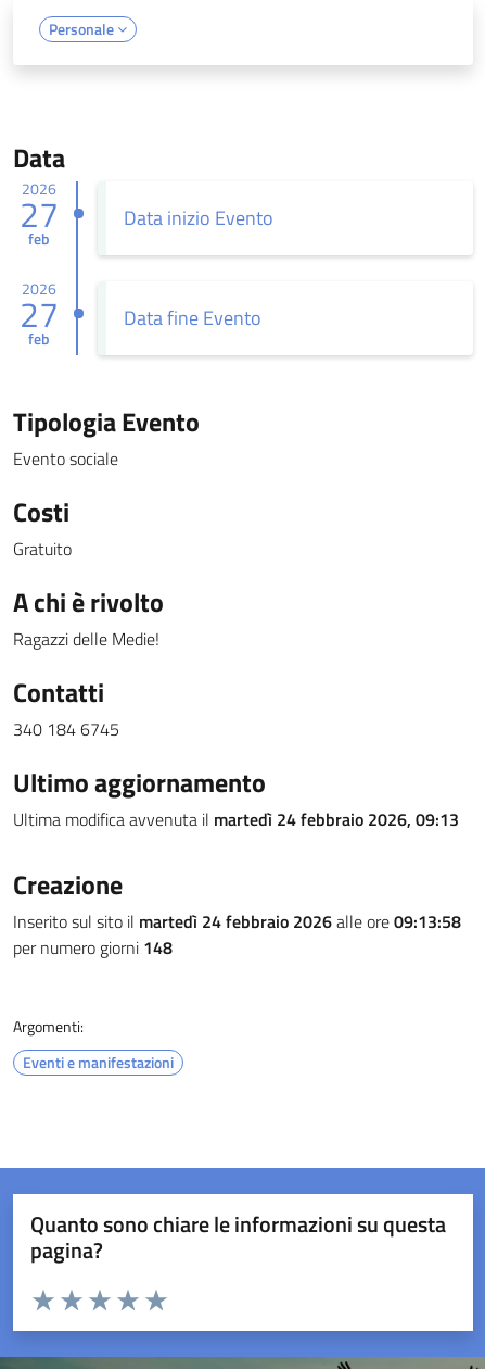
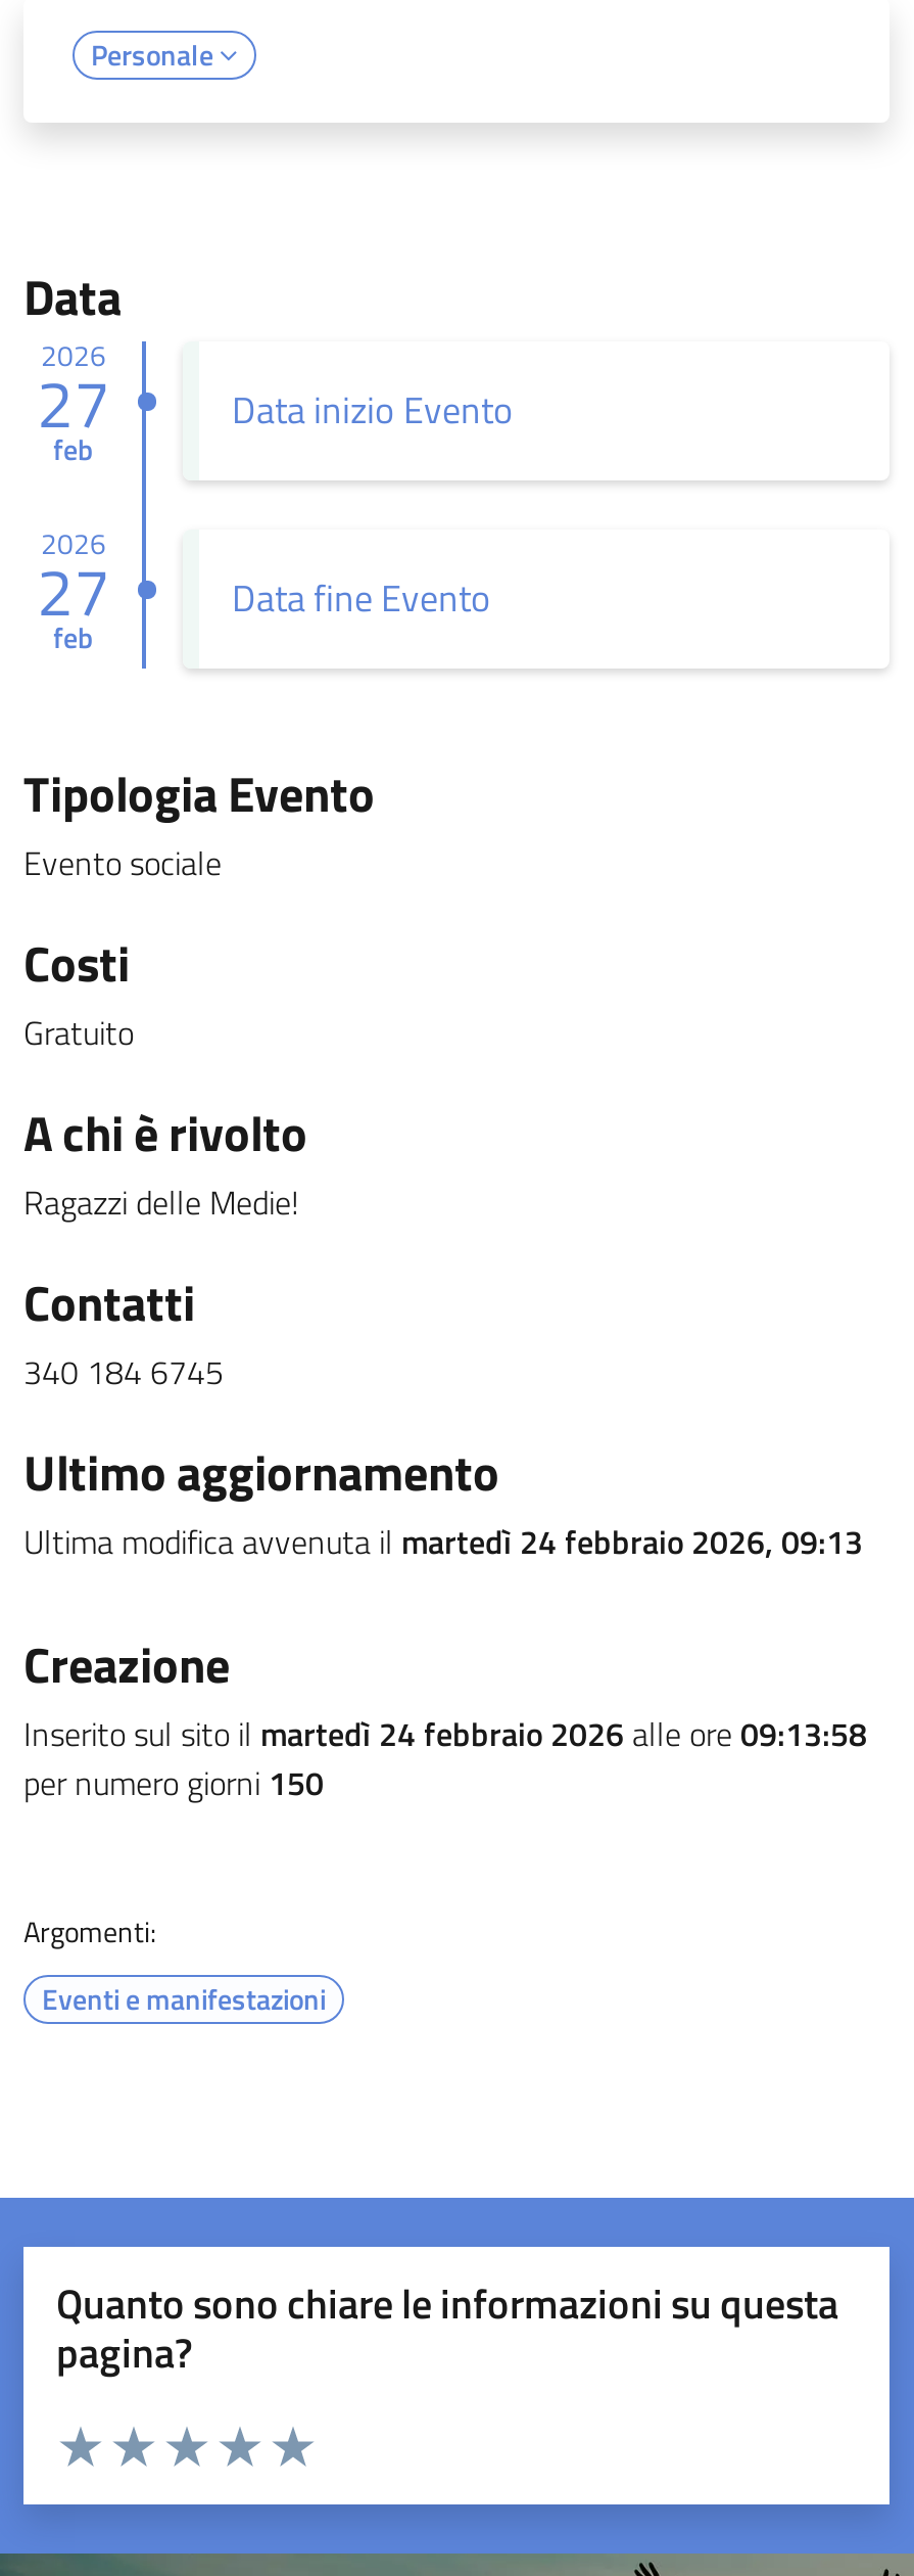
[13,934,173,960] per numero giorni 148 -> [23,1758,324,1807] per numero giorni 150

